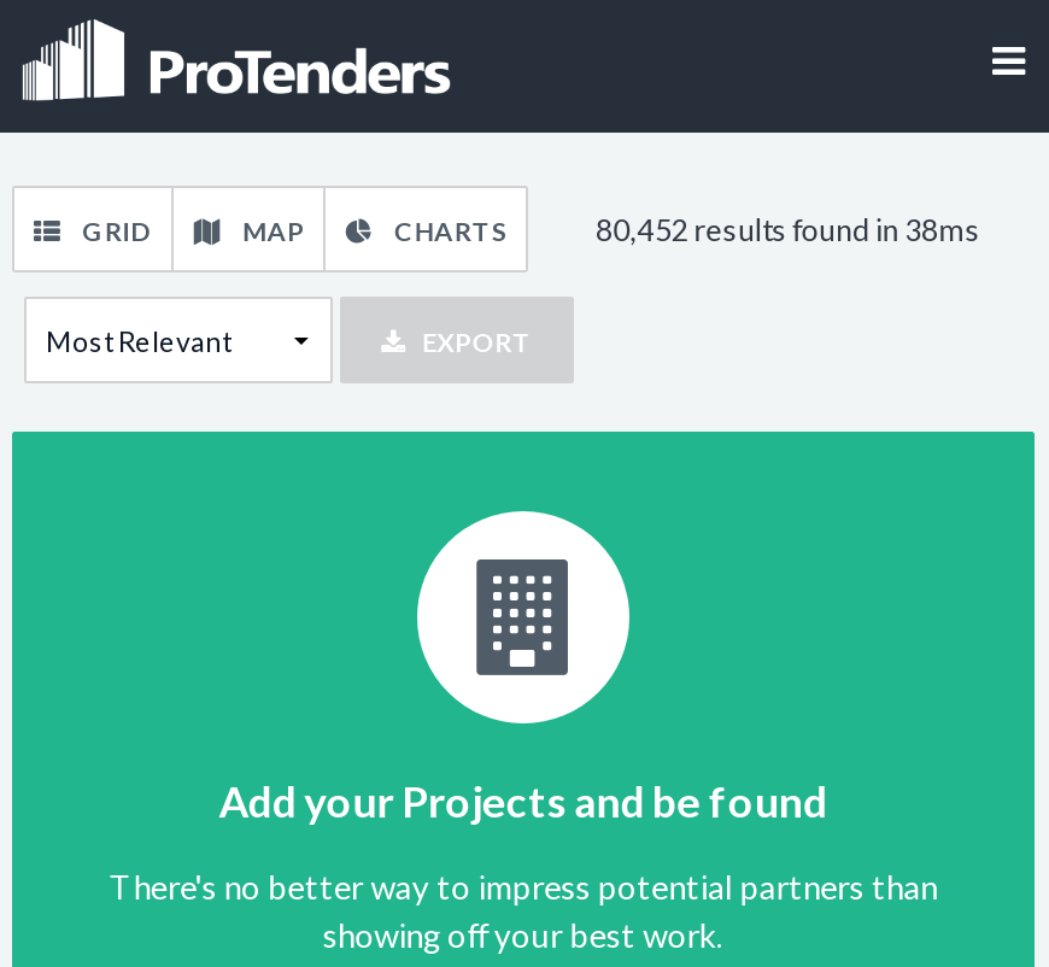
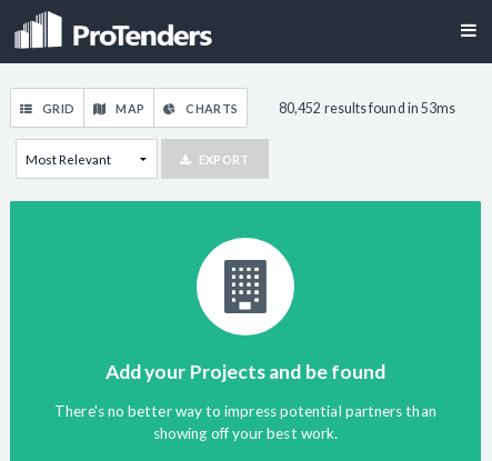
[596,212,980,248] 80,452 results found in 38ms -> [279,100,456,117] 80,452 results found in 53ms

